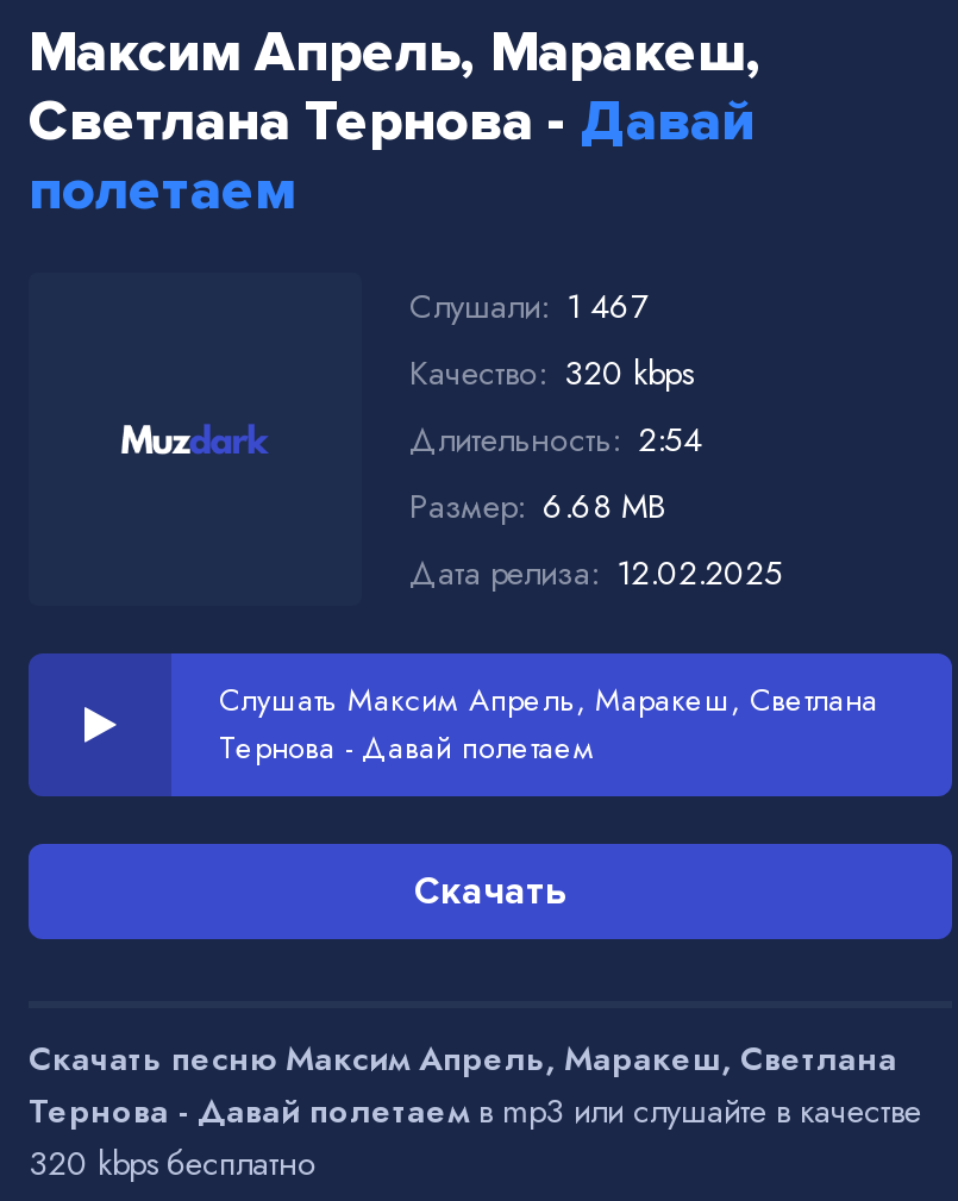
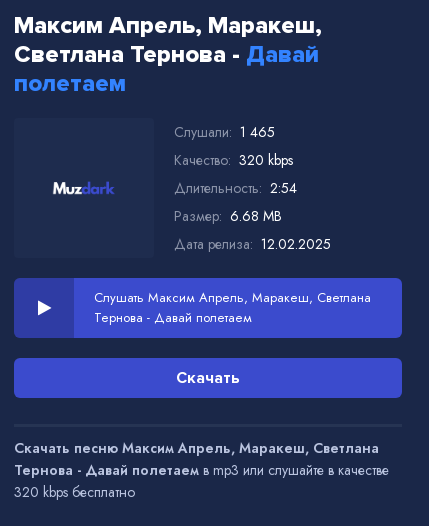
[409,281,647,329] Слушали: 1 467 -> [174,122,275,142] Слушали: 1 465

